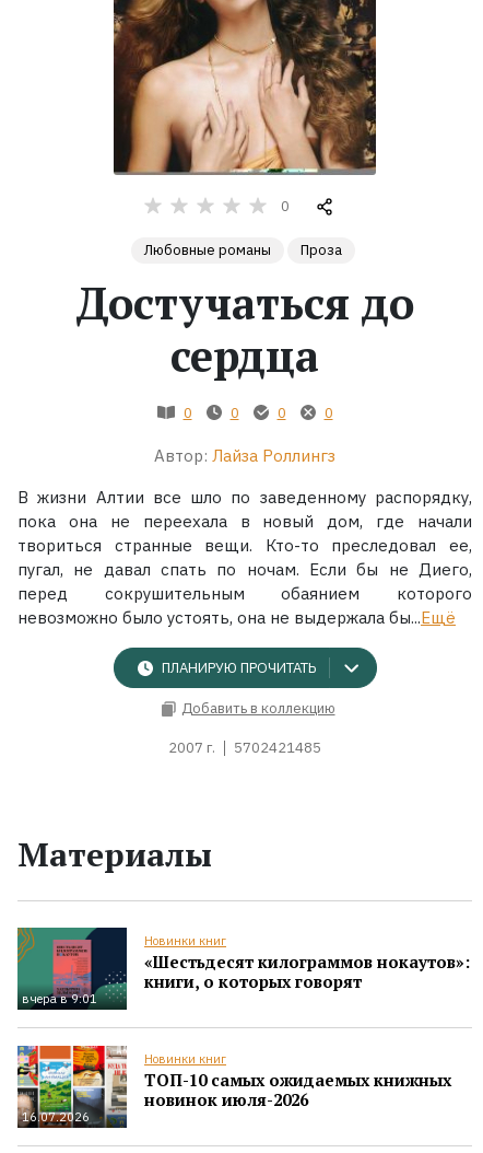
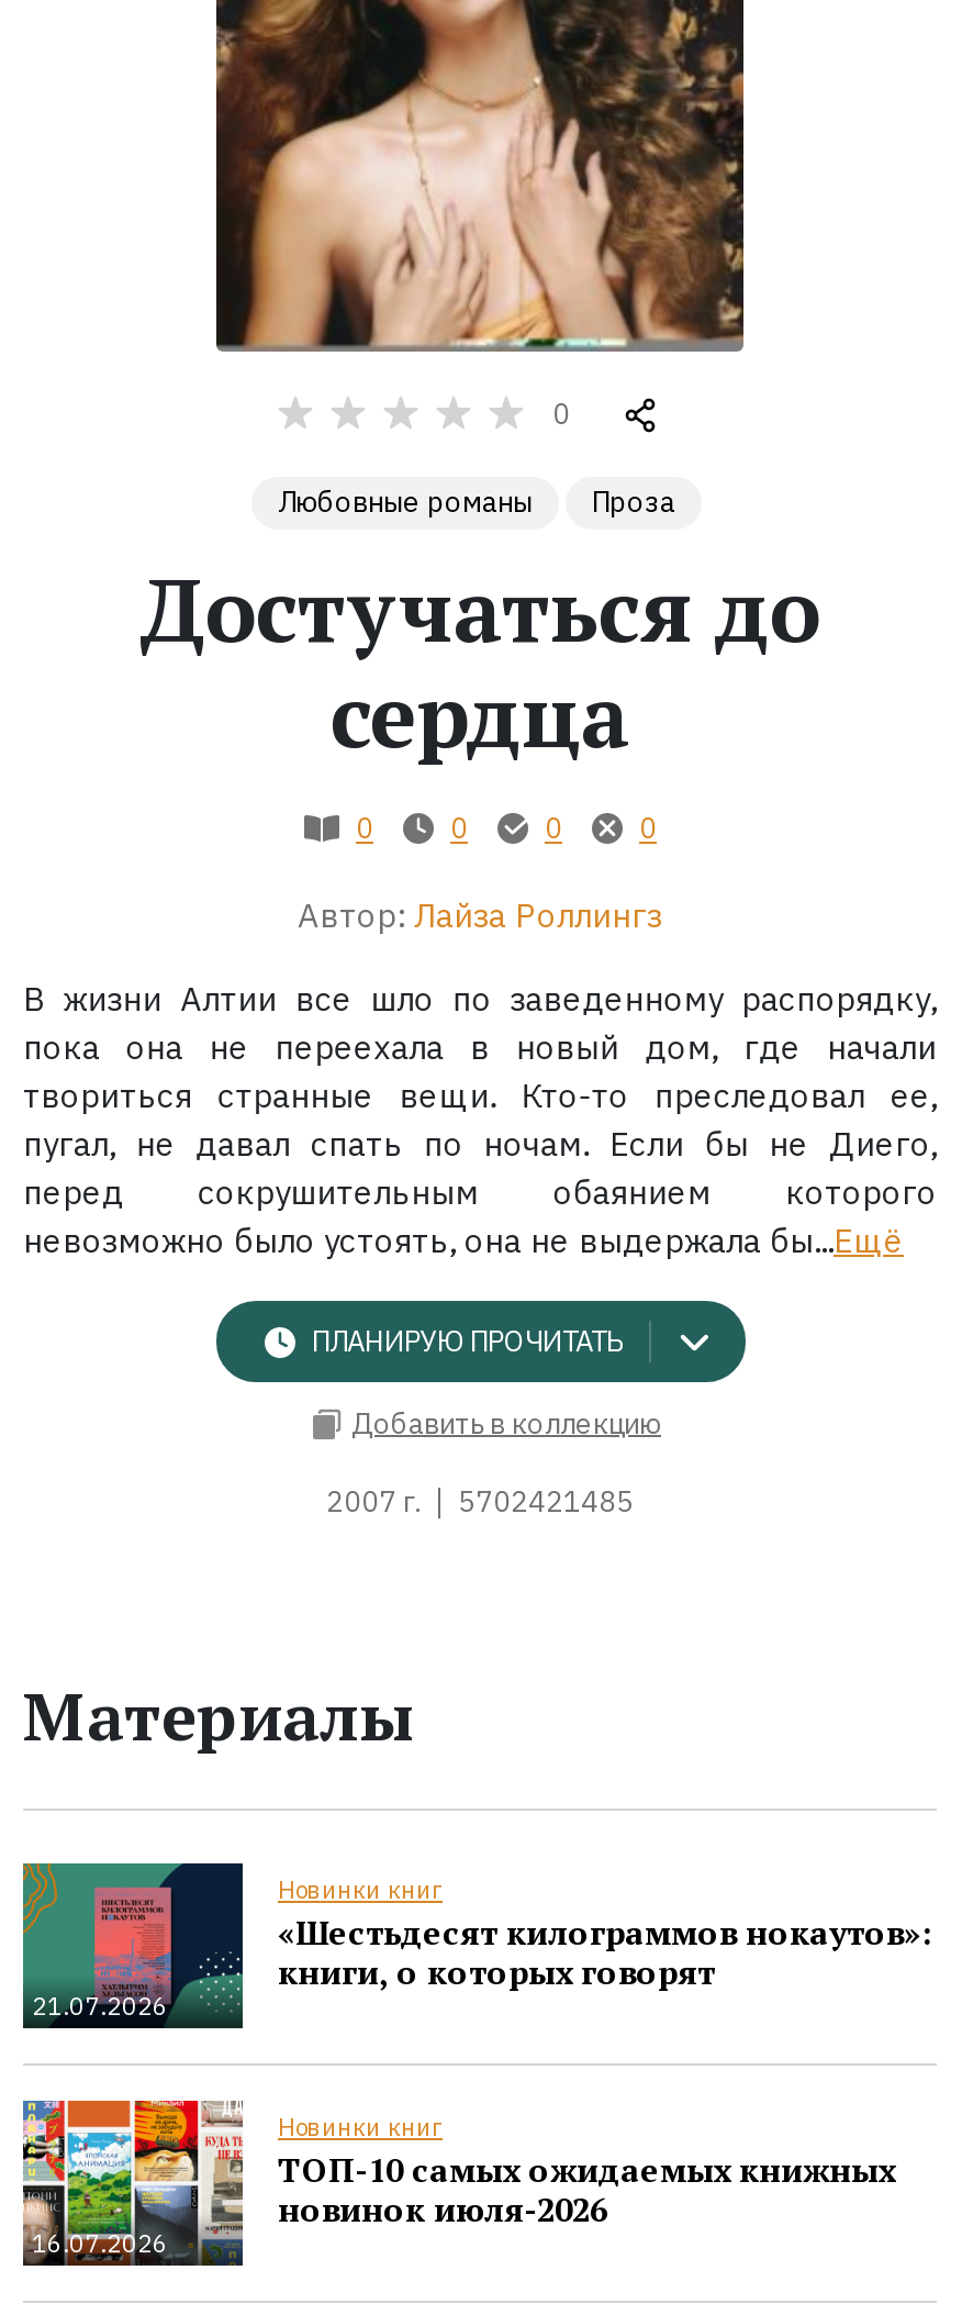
[22,991,97,1006] вчера в 9:01 -> [32,1990,168,2021] 21.07.2026

